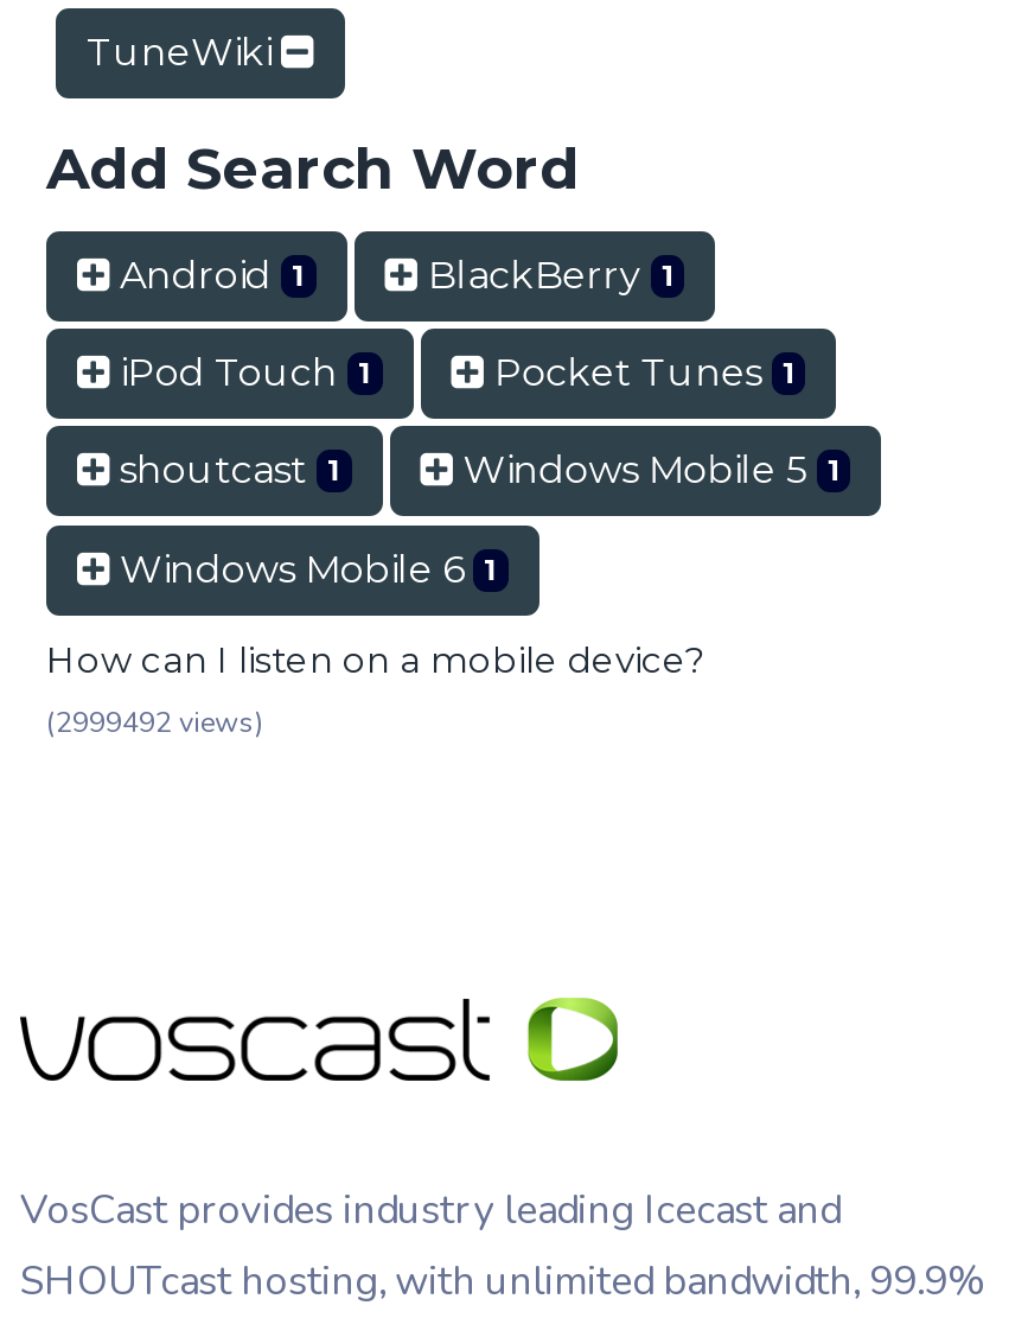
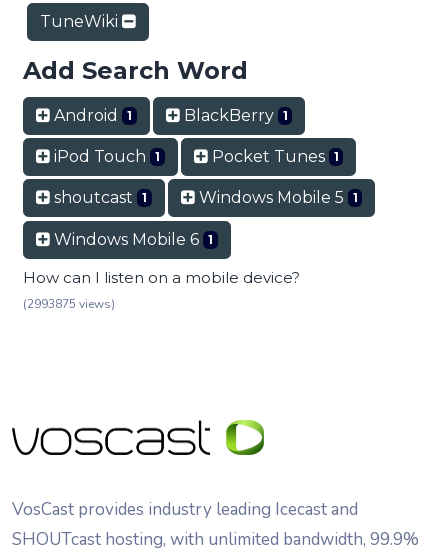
[46,703,264,741] (2999492 views) -> [23,296,115,312] (2993875 views)

